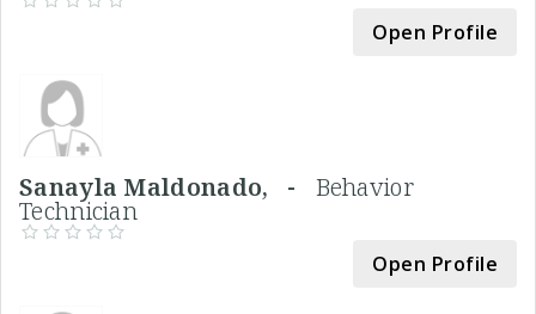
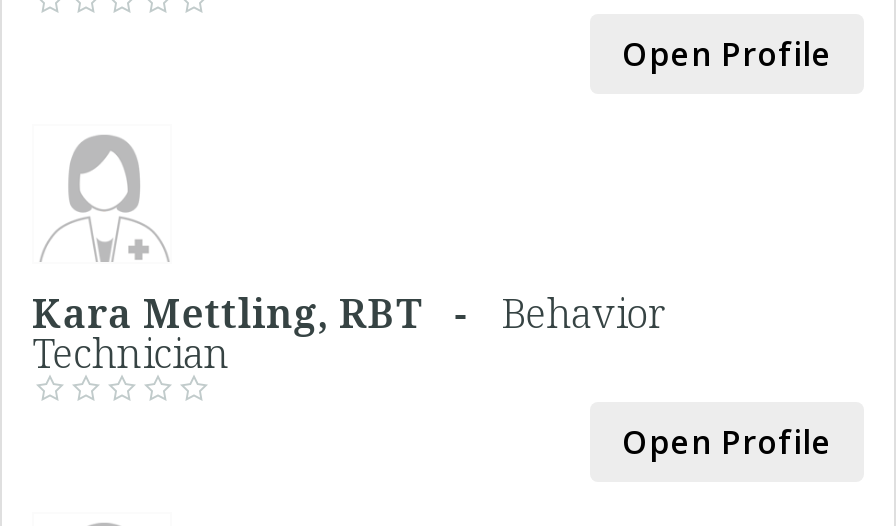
[19,170,414,202] Sanayla Maldonado, - Behavior -> [32,285,666,339] Kara Mettling, RBT - Behavior

